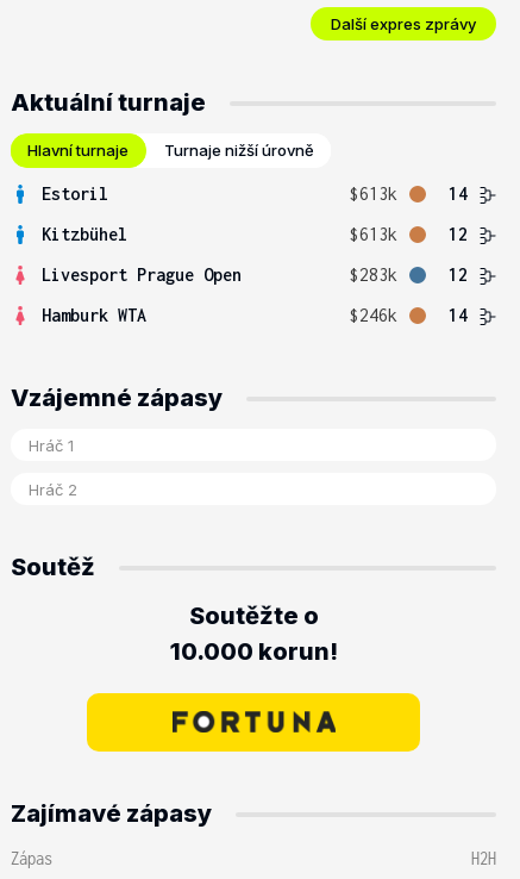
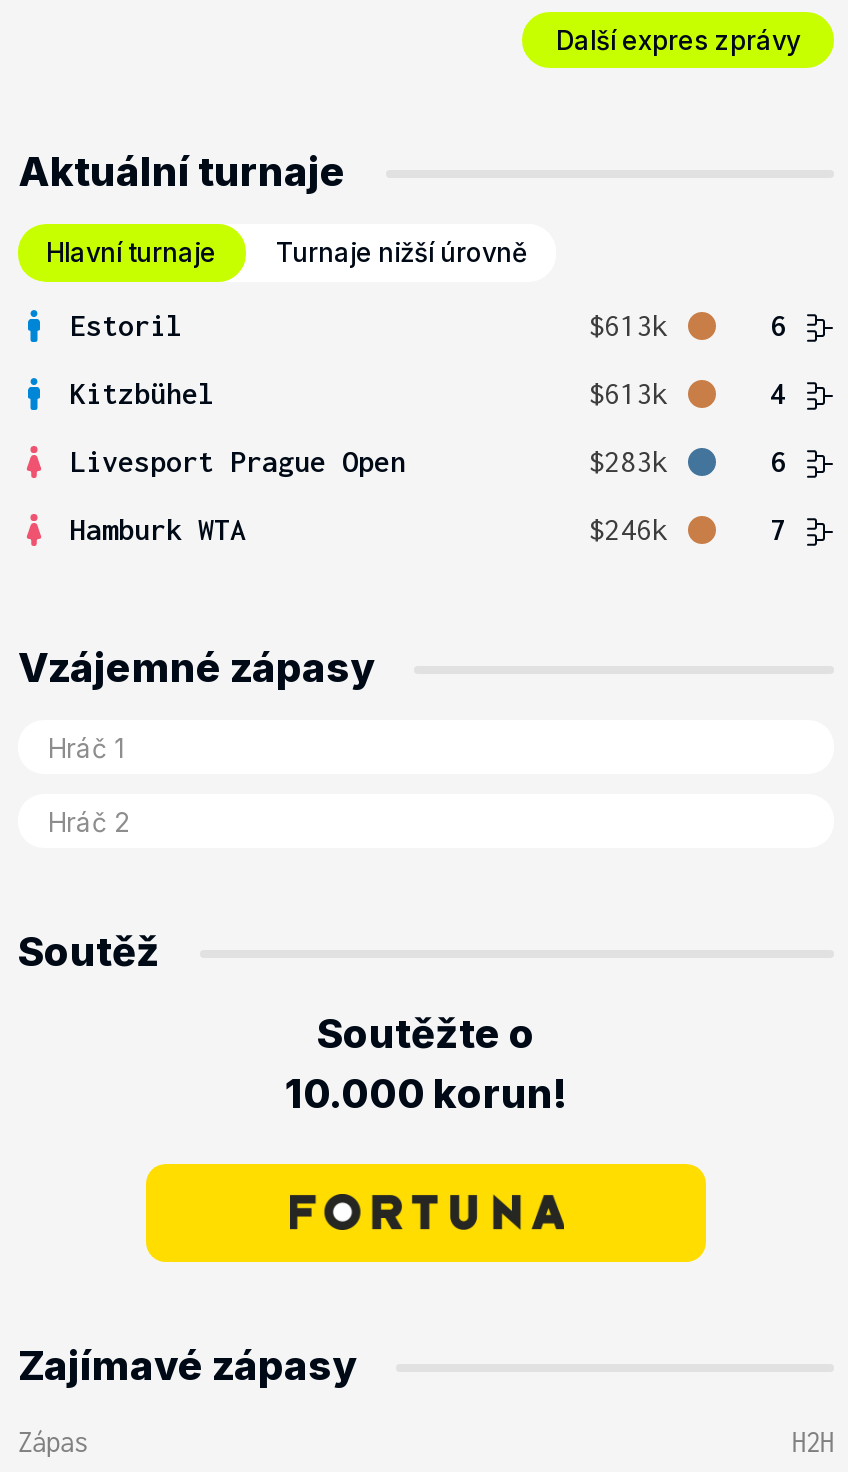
[449,183,468,204] 14 -> [770,308,786,342] 6
[449,224,468,244] 12 -> [770,376,786,410] 4
[449,264,468,285] 12 -> [770,444,786,478] 6
[449,305,468,325] 14 -> [770,512,786,546] 7

